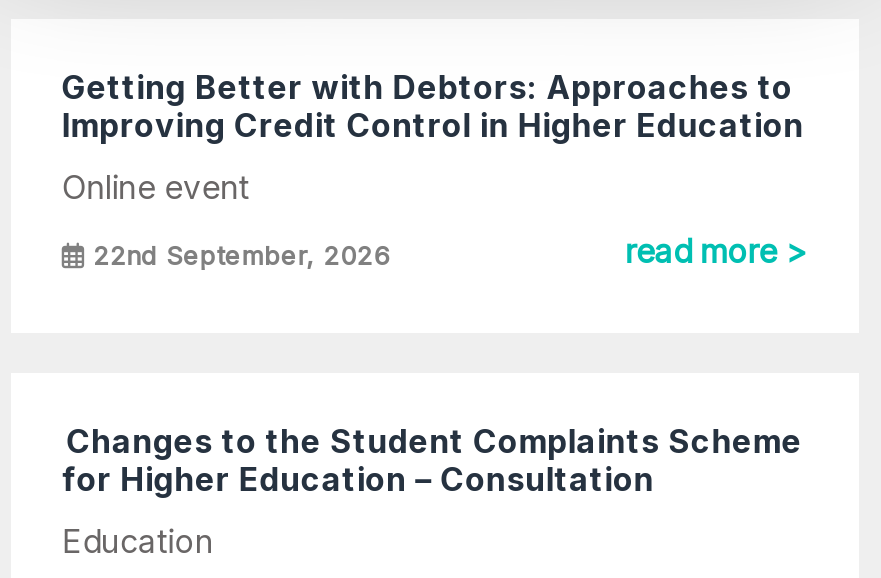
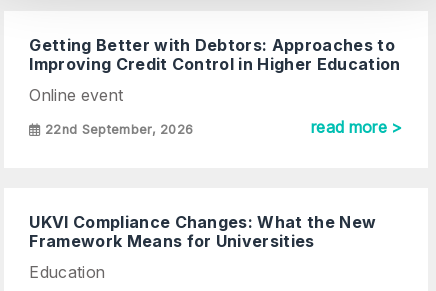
[62,421,802,499] Changes to the Student Complaints Scheme | for Higher Education – Consultation -> [29,212,376,251] UKVI Compliance Changes: What the New | Framework Means for Universities

